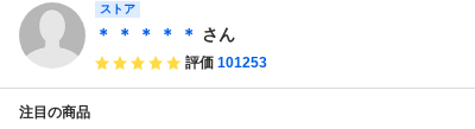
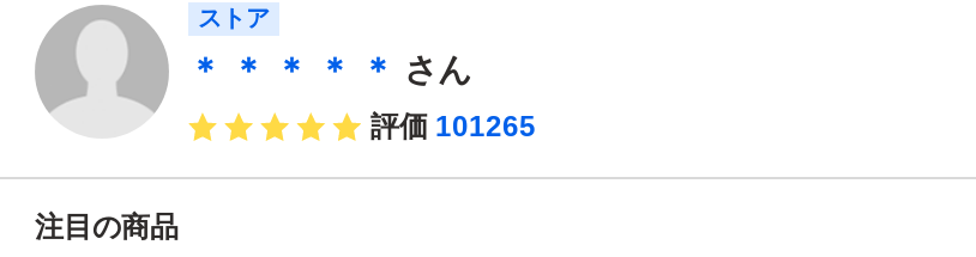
[185,54,267,71] 評価 101253 -> [370,110,536,143] 評価 101265

